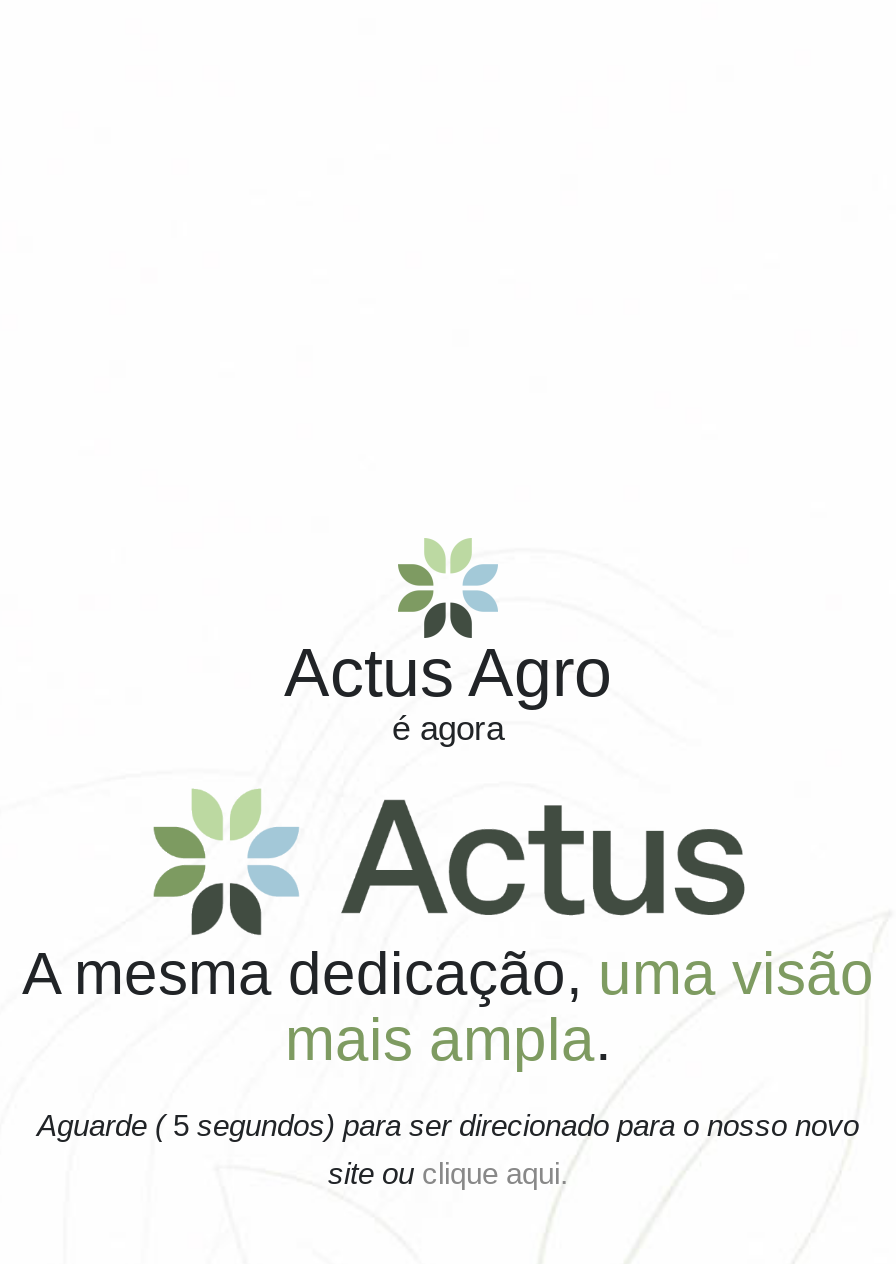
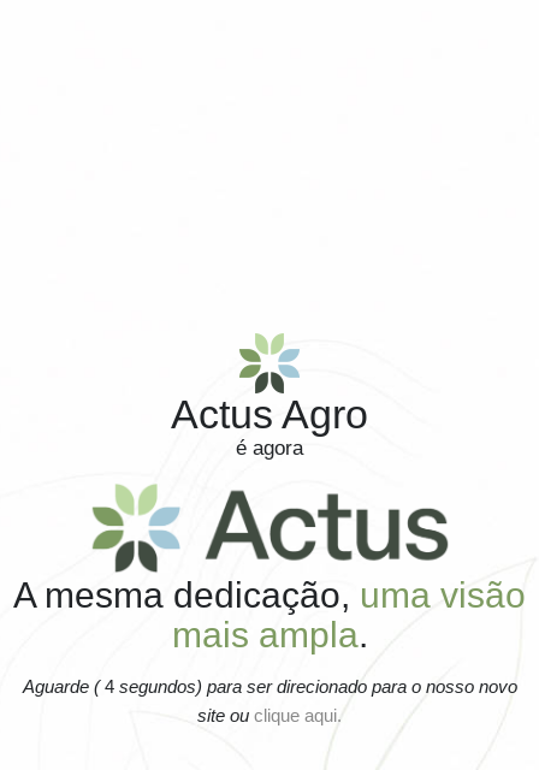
[37,1107,859,1141] Aguarde (5 segundos) para ser direcionado para o nosso novo -> [22,676,517,696] Aguarde (4 segundos) para ser direcionado para o nosso novo

